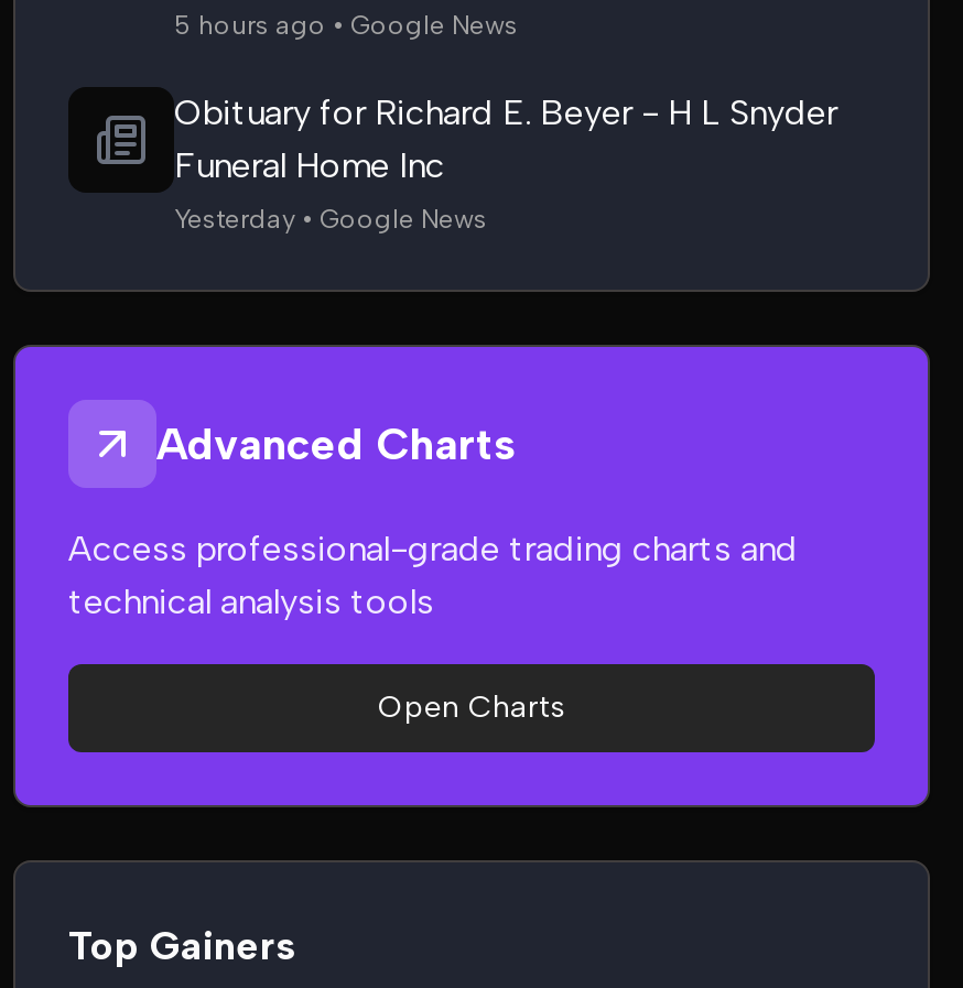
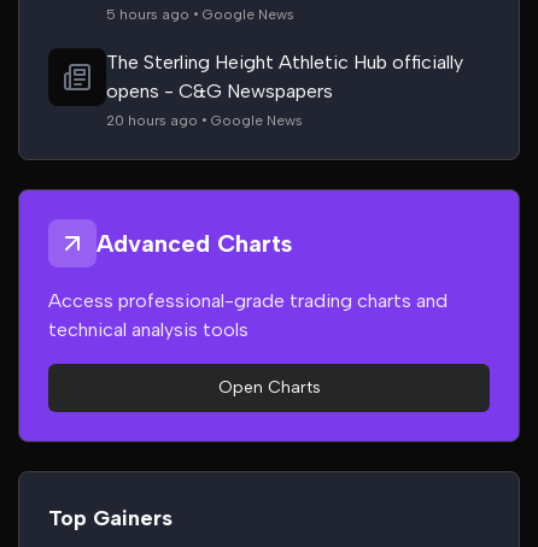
[174,91,837,235] Obituary for Richard E. Beyer - H L Snyder | Funeral Home Inc | Yesterday • Google News -> [106,51,463,129] The Sterling Height Athletic Hub officially | opens - C&G Newspapers | 20 hours ago • Google News

